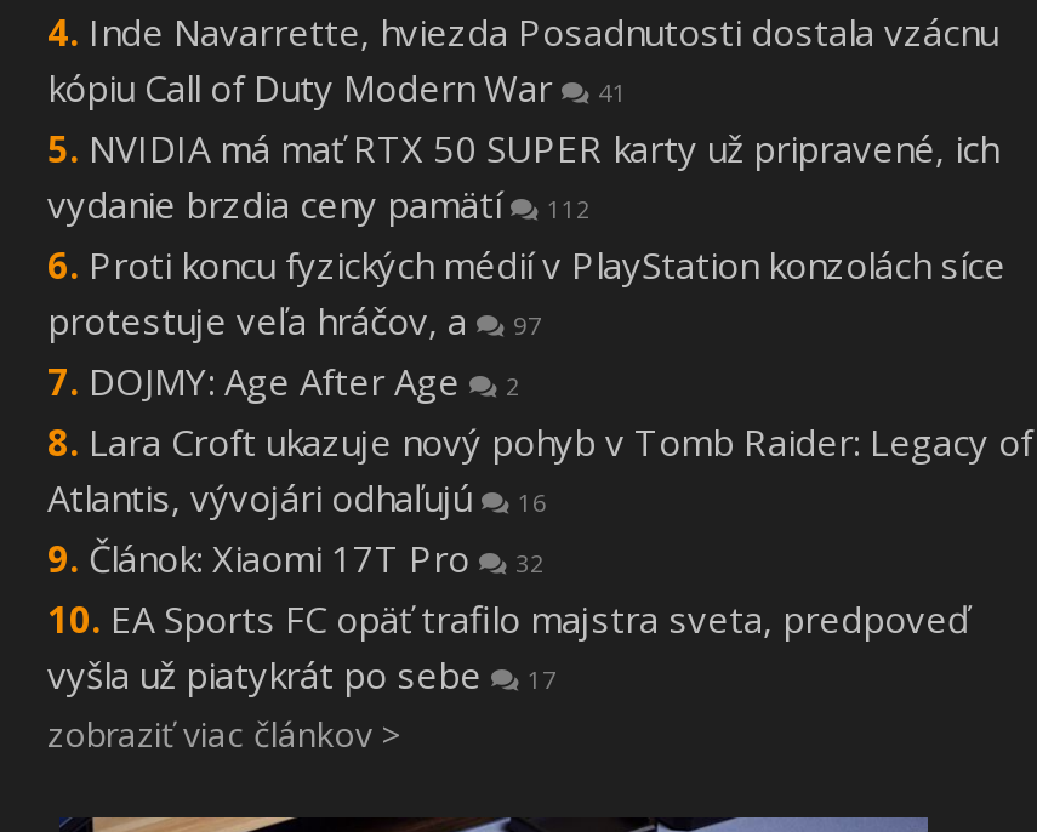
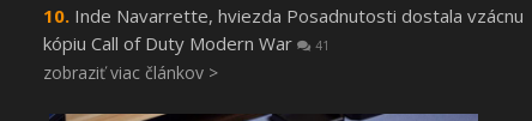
[47,125,1032,700] NVIDIA má mať RTX 50 SUPER karty už pripravené, ich | vydanie brzdia ceny pamätí | 112 | Proti koncu fyzických médií v PlayStation konzolách síce | protestuje veľa hráčov, a | 97 | DOJMY: Age After Age | 2 | Lara Croft ukazuje nový pohyb v Tomb Raider: Legacy of | Atlantis, vývojári odhaľujú | 16 | Článok: Xiaomi 17T Pro | 32 | EA Sports FC opäť trafilo majstra sveta, predpoveď | vyšla už piatykrát po sebe | 17 -> none

